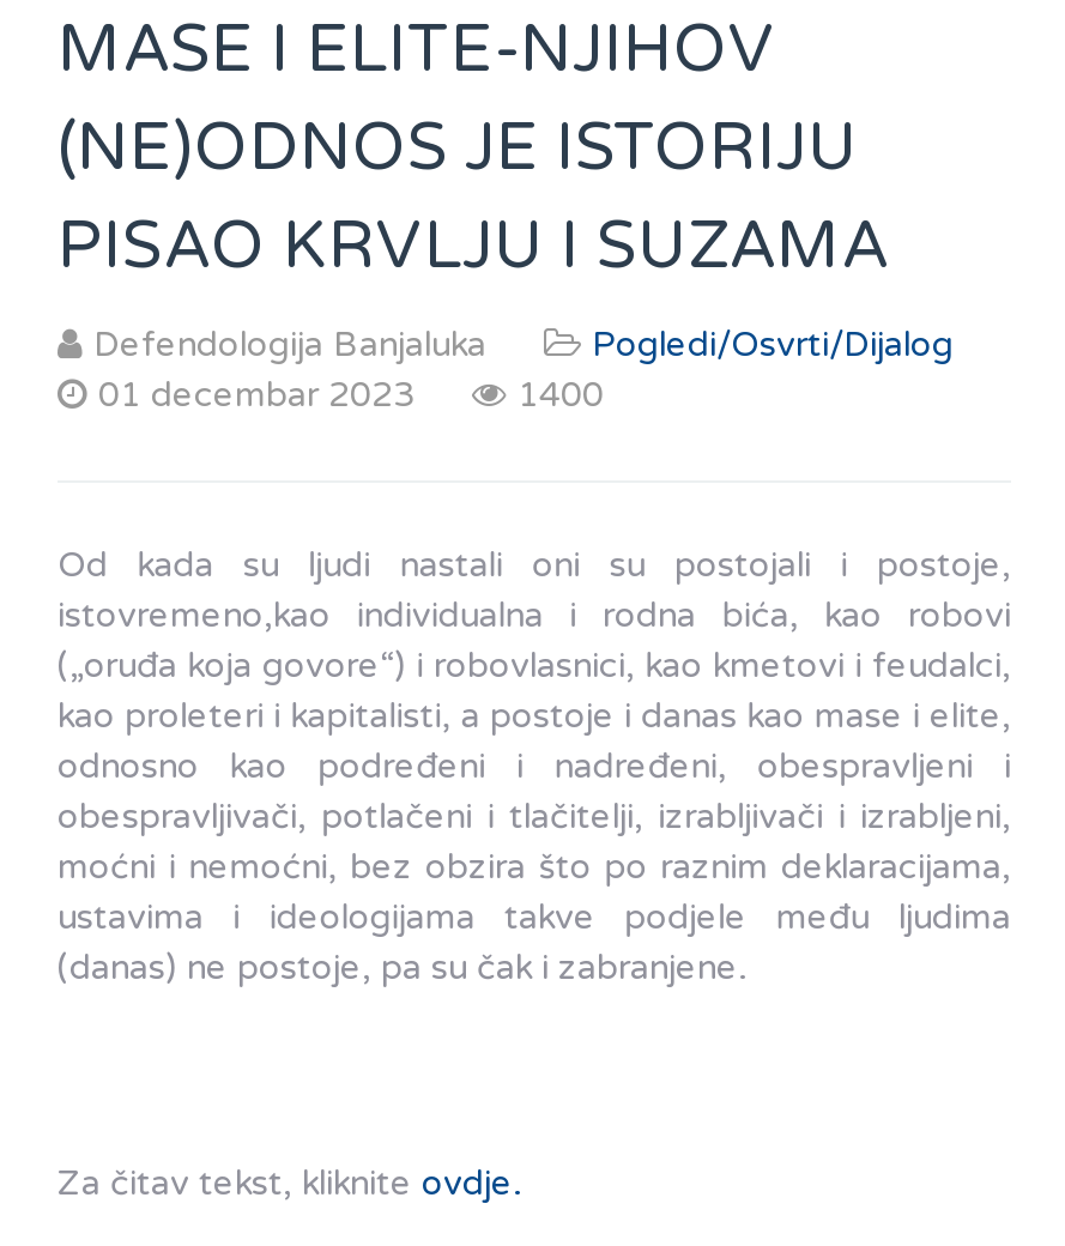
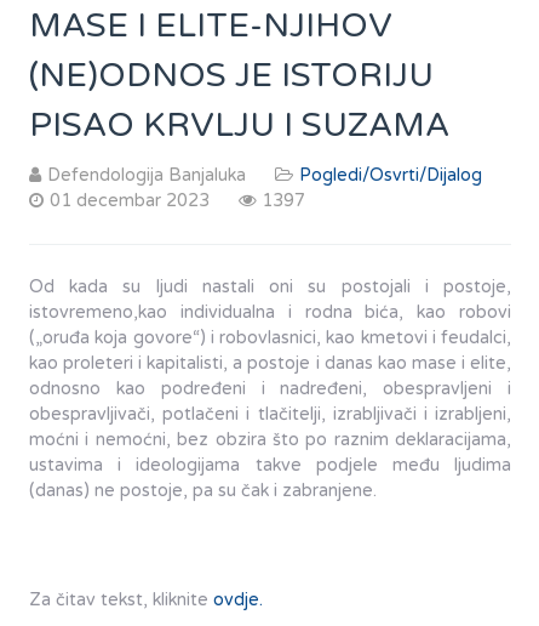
[518,375,604,416] 1400 -> [262,190,305,211] 1397

